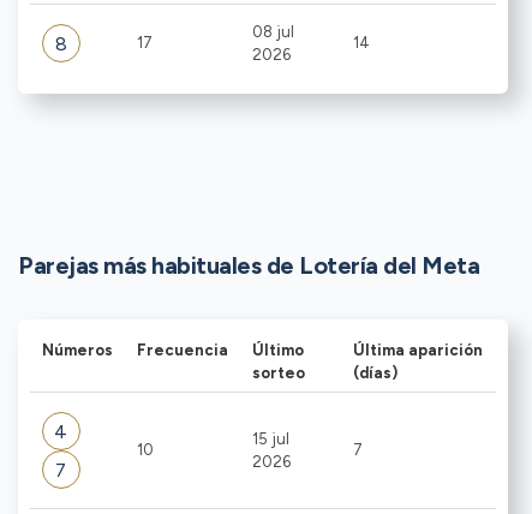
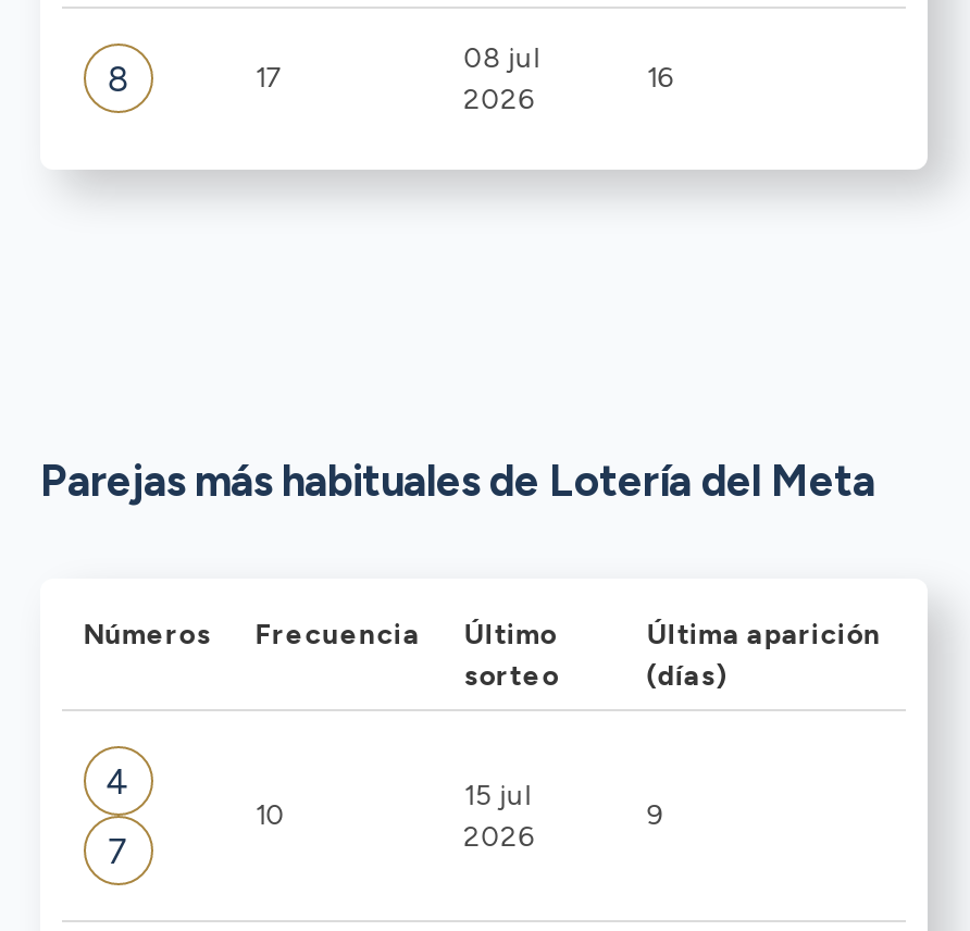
[353,33,370,51] 14 -> [647,60,673,92] 16
[353,440,362,458] 7 -> [647,797,664,830] 9

